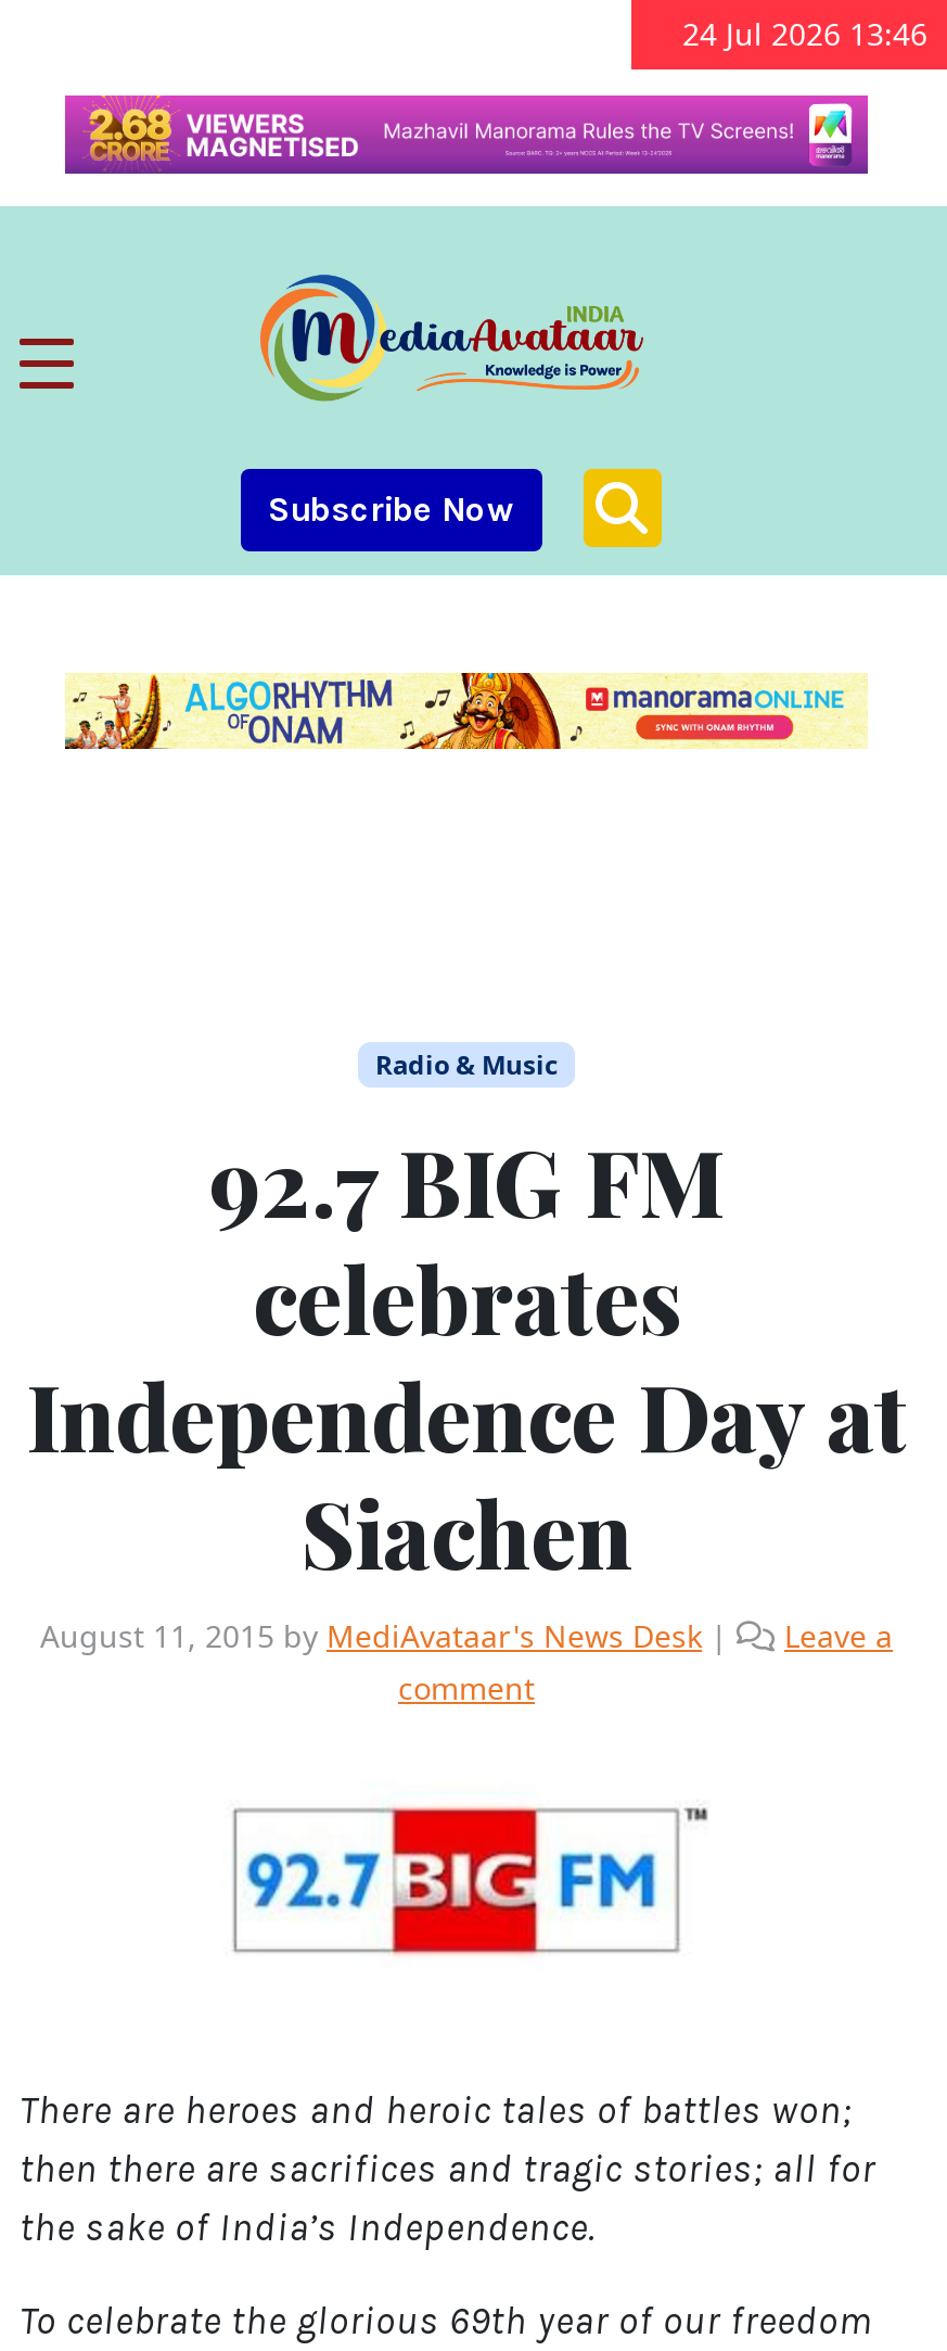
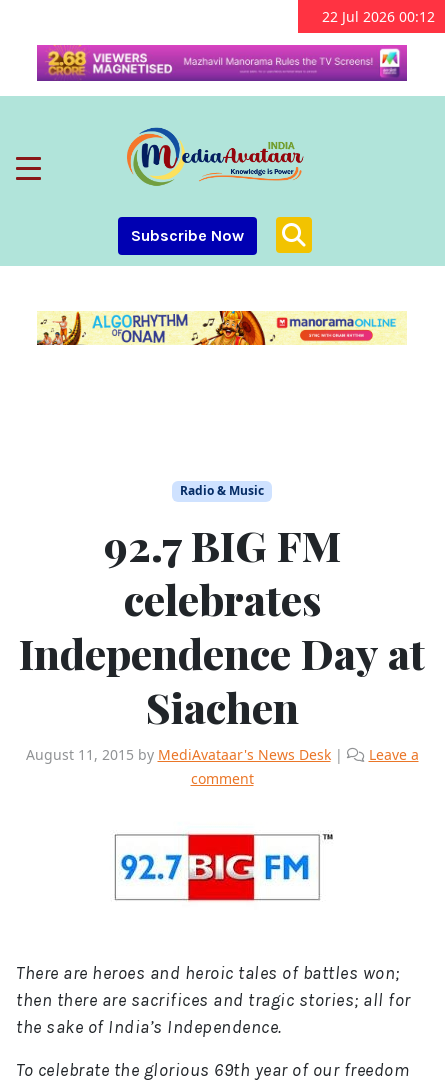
[682,13,927,54] 24 Jul 2026 13:46 -> [321,7,434,26] 22 Jul 2026 00:12

